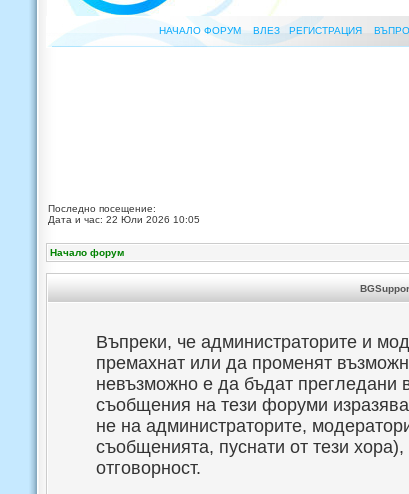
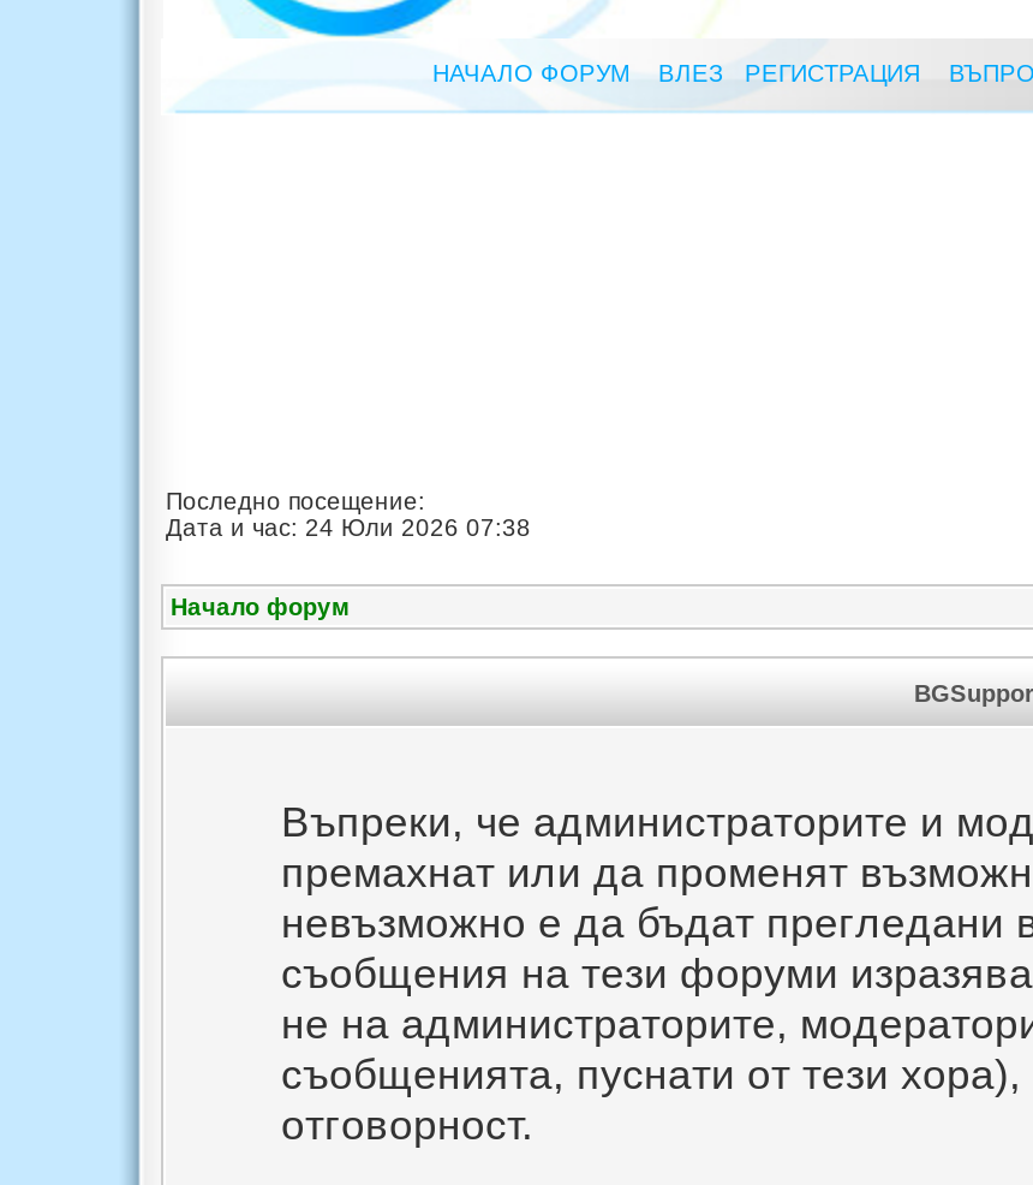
[48,214,200,225] Дата и час: 22 Юли 2026 10:05 -> [166,514,531,541] Дата и час: 24 Юли 2026 07:38

